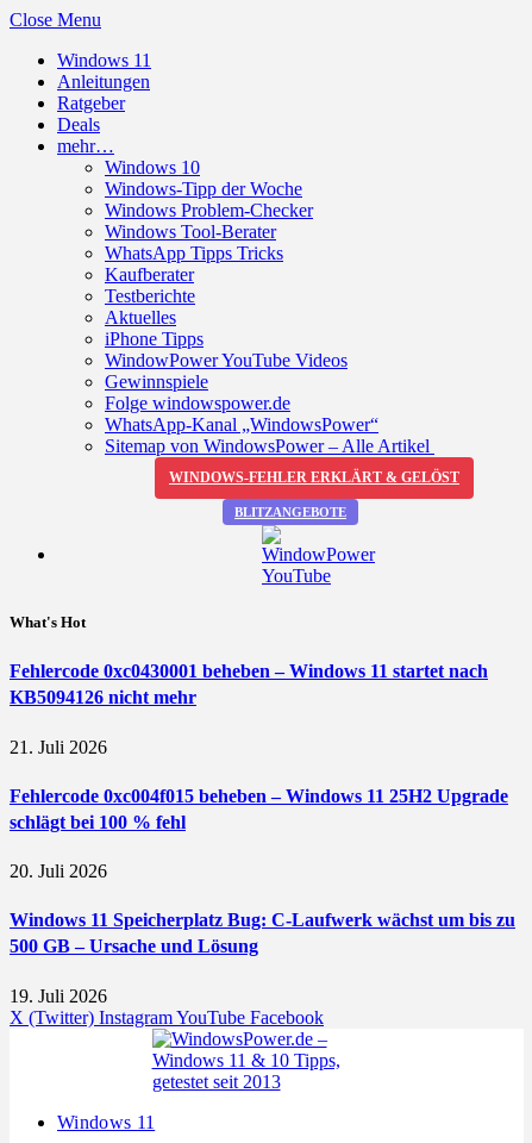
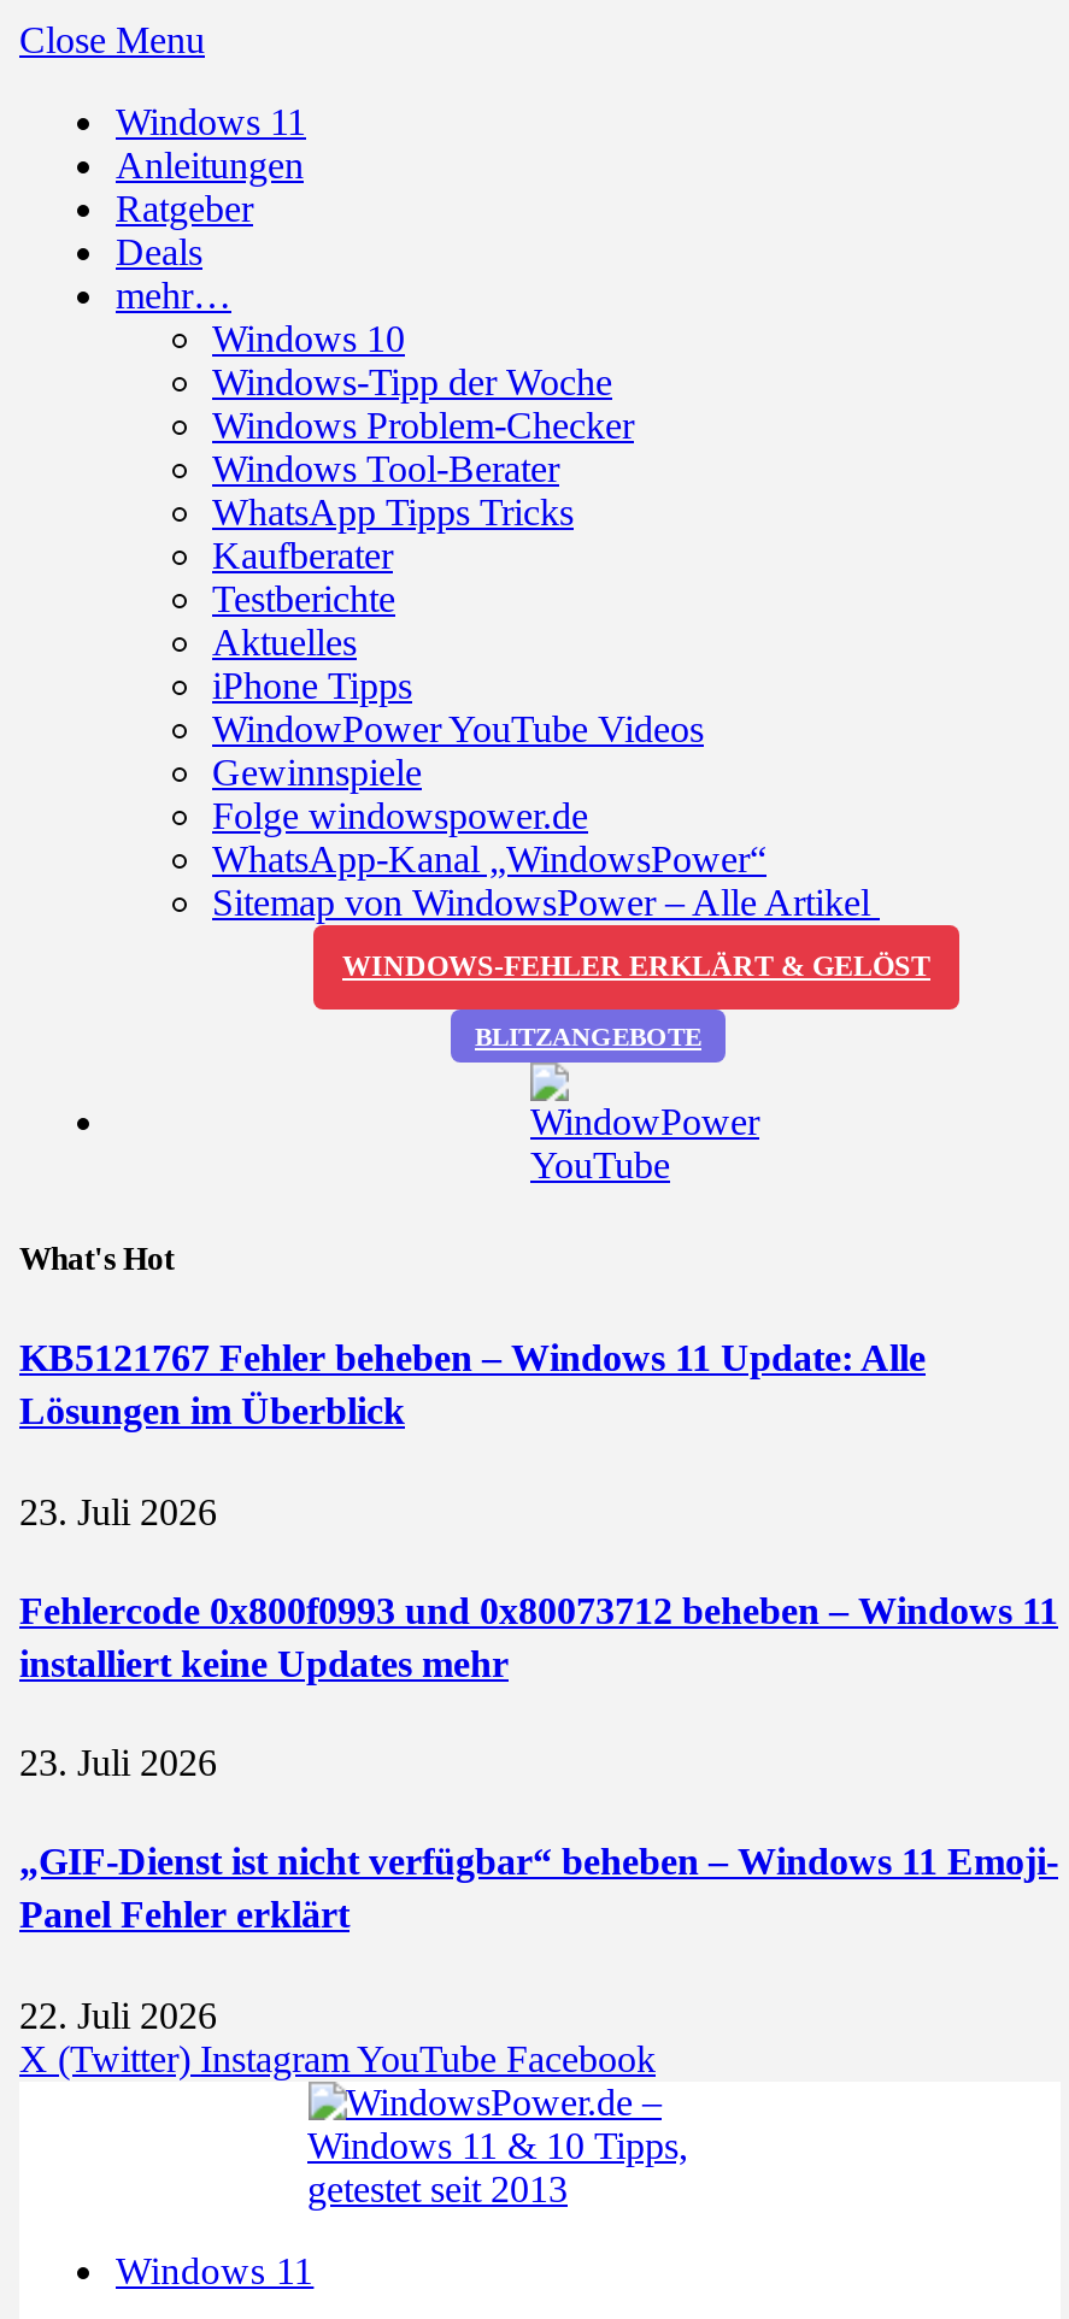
[10,661,488,708] Fehlercode 0xc0430001 beheben – Windows 11 startet nach | KB5094126 nicht mehr -> [19,1338,926,1432] KB5121767 Fehler beheben – Windows 11 Update: Alle | Lösungen im Überblick
[10,737,107,757] 21. Juli 2026 -> [19,1490,217,1531] 23. Juli 2026
[10,786,508,832] Fehlercode 0xc004f015 beheben – Windows 11 25H2 Upgrade | schlägt bei 100 % fehl -> [19,1590,1058,1684] Fehlercode 0x800f0993 und 0x80073712 beheben – Windows 11 | installiert keine Updates mehr
[10,861,107,881] 20. Juli 2026 -> [19,1742,217,1783] 23. Juli 2026
[10,910,515,957] Windows 11 Speicherplatz Bug: C-Laufwerk wächst um bis zu | 500 GB – Ursache und Lösung -> [19,1842,1058,1936] „GIF-Dienst ist nicht verfügbar“ beheben – Windows 11 Emoji- | Panel Fehler erklärt
[10,985,107,1006] 19. Juli 2026 -> [19,1994,217,2035] 22. Juli 2026

